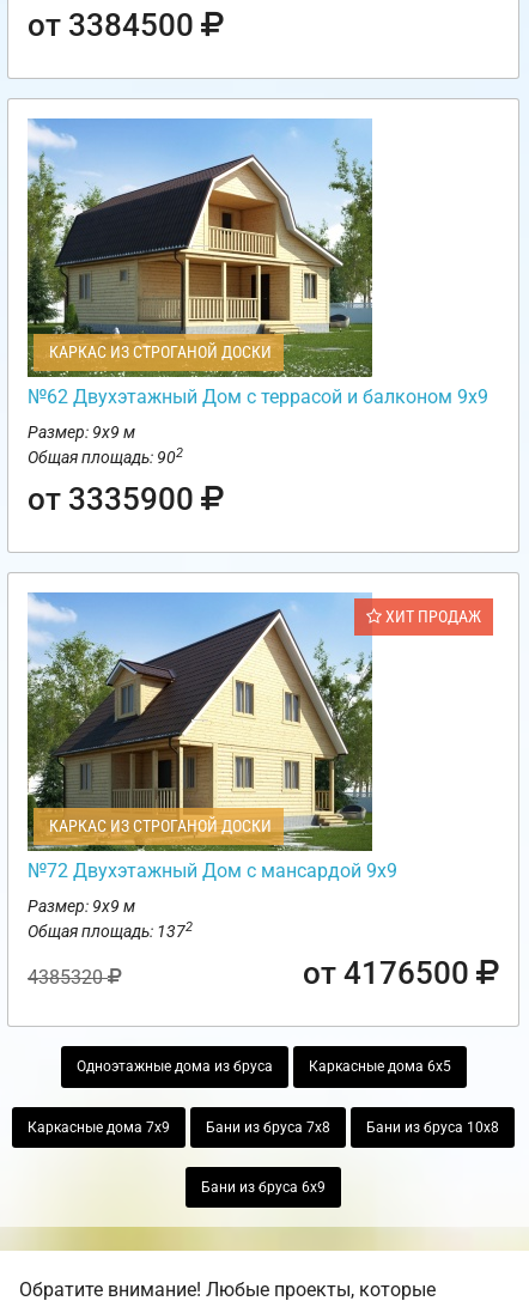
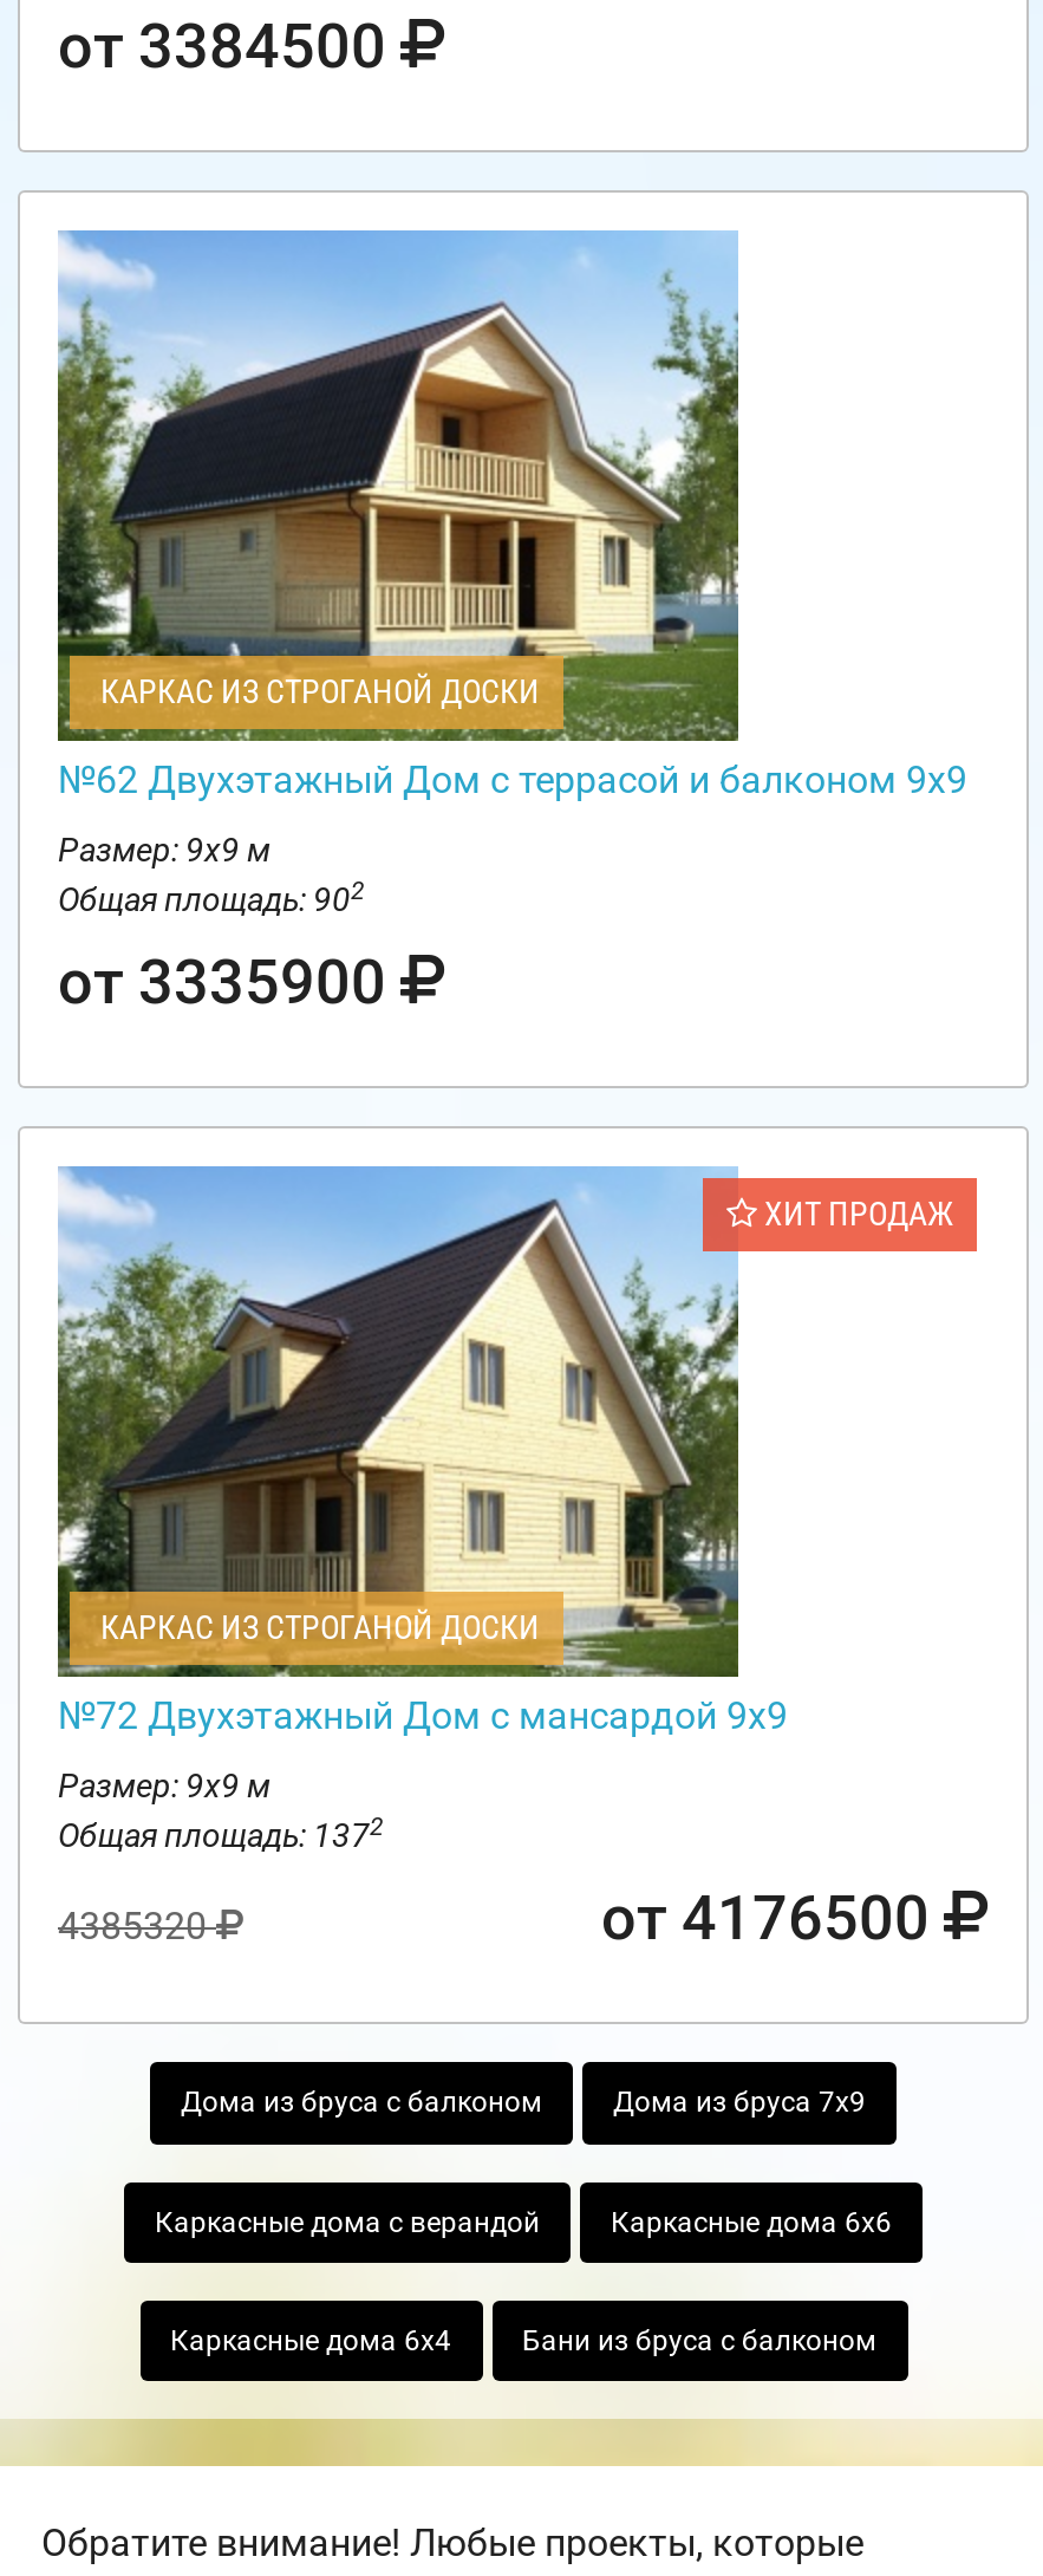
[76,1058,451,1075] Одноэтажные дома из бруса | Каркасные дома 6х5 -> [181,2086,866,2119] Дома из бруса с балконом | Дома из бруса 7х9
[28,1119,499,1135] Каркасные дома 7х9 | Бани из бруса 7х8 | Бани из бруса 10х8 -> [155,2205,892,2239] Каркасные дома с верандой | Каркасные дома 6х6
[201,1179,326,1196] Бани из бруса 6х9 -> [170,2325,876,2358] Каркасные дома 6х4 | Бани из бруса с балконом

